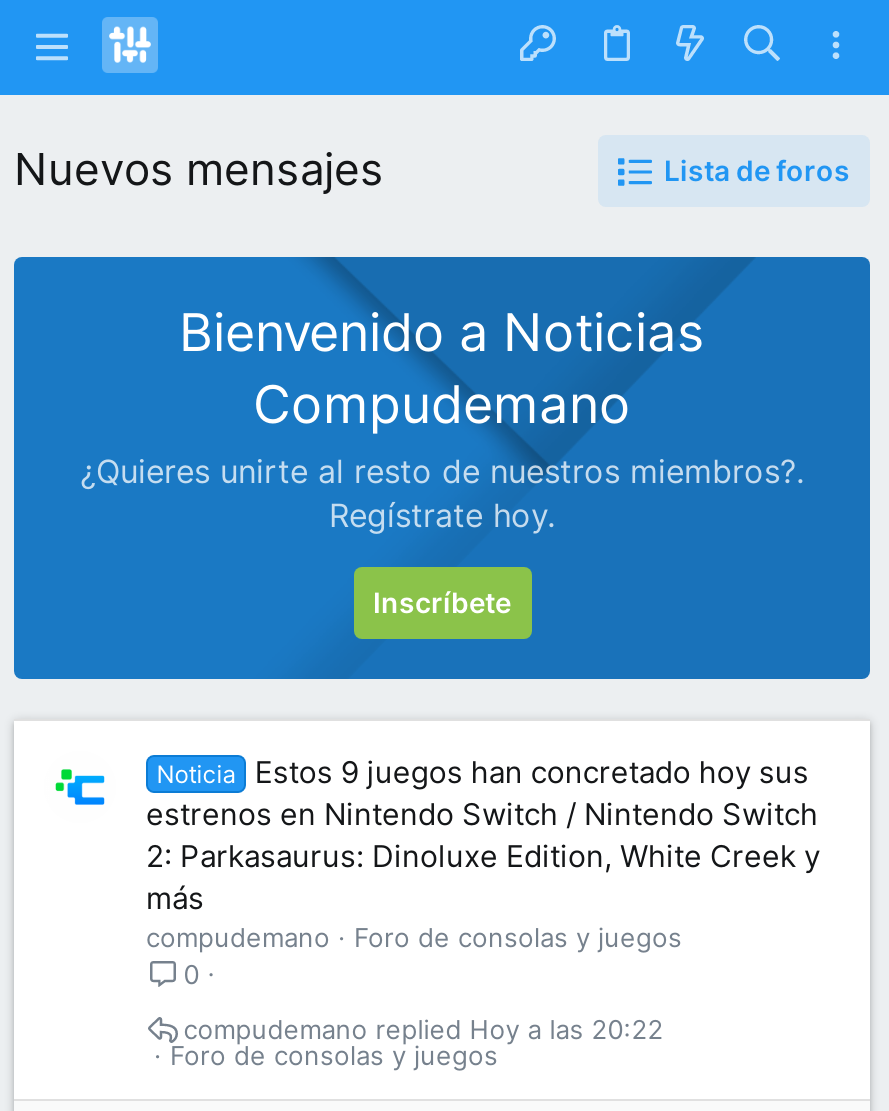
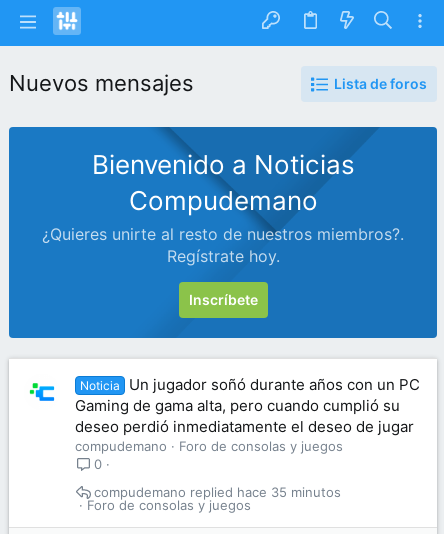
[146,753,820,917] Estos 9 juegos han concretado hoy sus | estrenos en Nintendo Switch / Nintendo Switch | 2: Parkasaurus: Dinoluxe Edition, White Creek y | más -> [75,375,420,436] Un jugador soñó durante años con un PC | Gaming de gama alta, pero cuando cumplió su | deseo perdió inmediatamente el deseo de jugar
[469,1013,663,1045] Hoy a las 20:22 -> [237,484,341,500] hace 35 minutos

